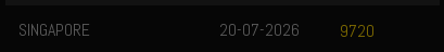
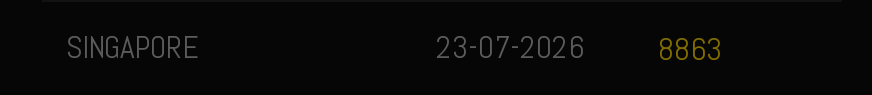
[219,20,300,42] 20-07-2026 -> [436,29,584,69] 23-07-2026
[340,20,375,42] 9720 -> [658,30,722,70] 8863

